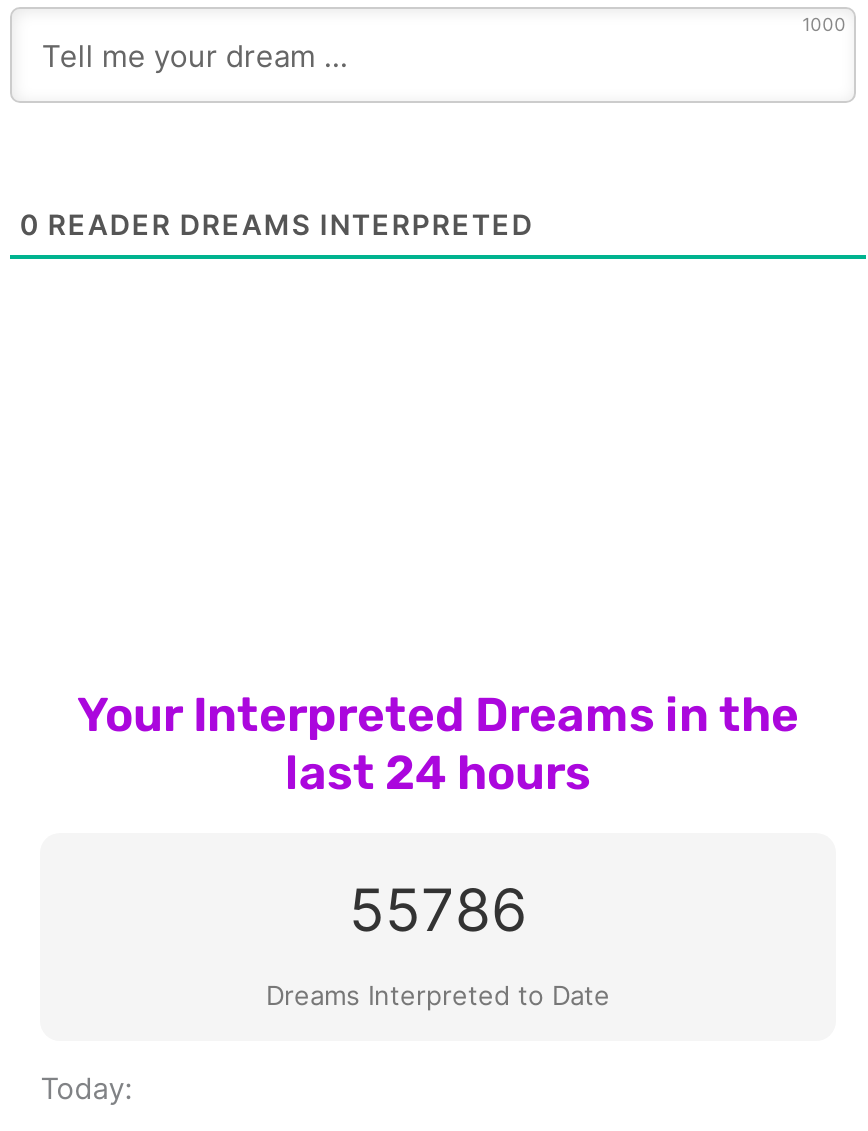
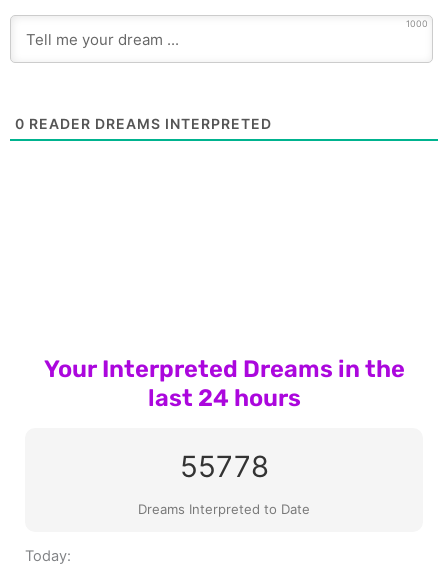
[349,875,527,945] 55786 -> [179,449,268,484] 55778

